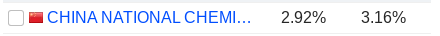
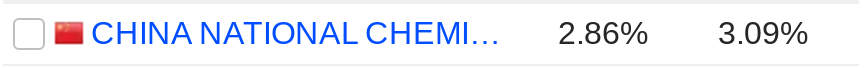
[280,9,325,26] 2.92% -> [558,16,648,50] 2.86%
[360,9,405,26] 3.16% -> [718,16,808,50] 3.09%

